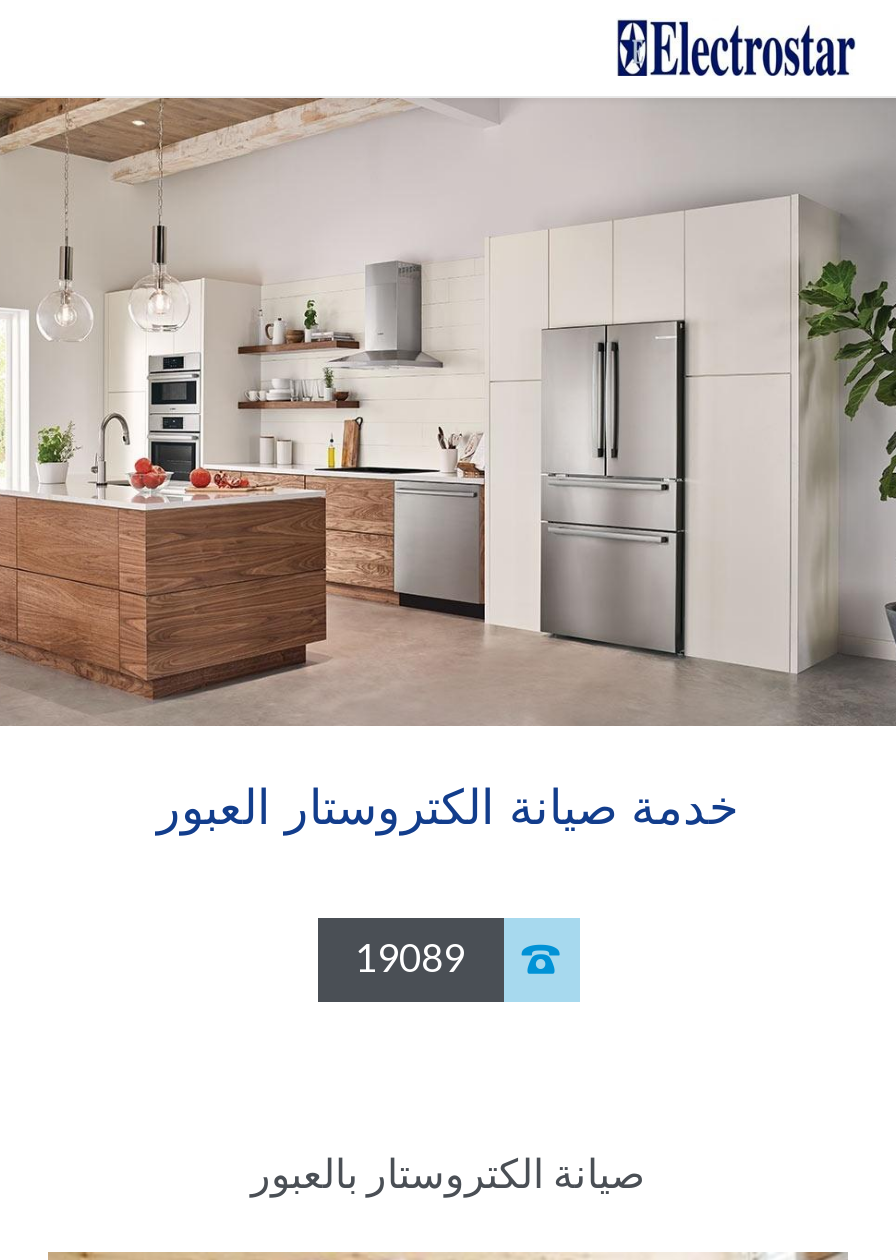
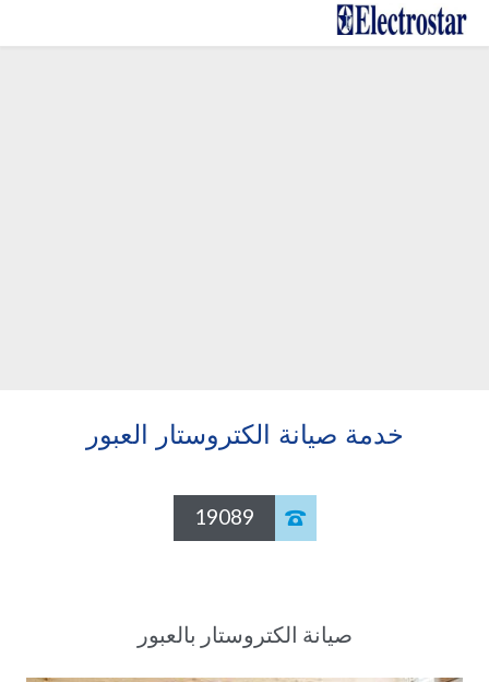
[6,96,890,728] [image] -> none

